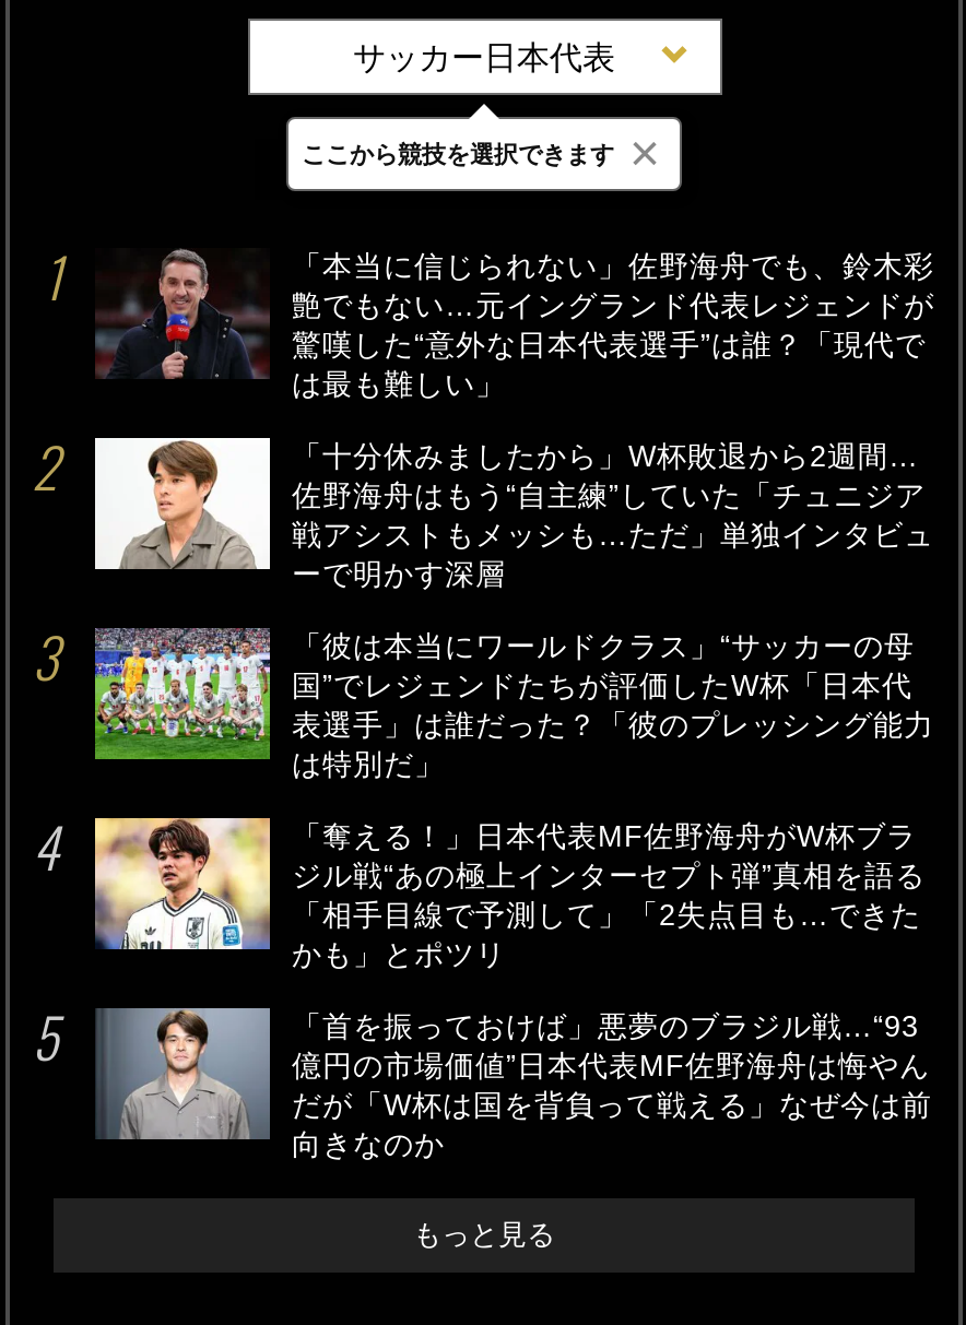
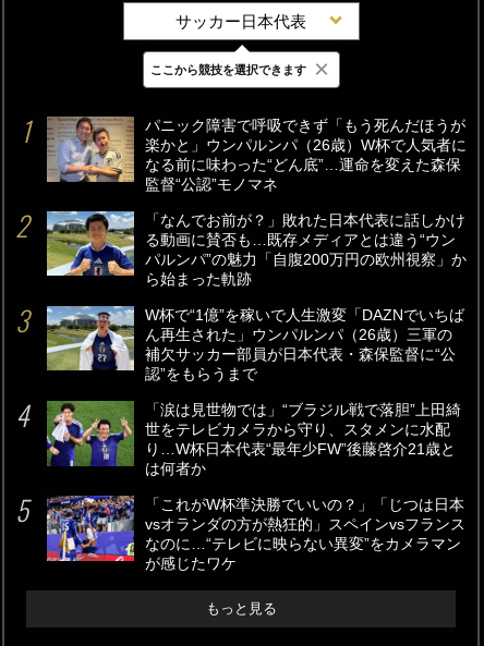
[95,248,934,400] [image] | 「本当に信じられない」佐野海舟でも、鈴木彩 | 艶でもない…元イングランド代表レジェンドが | 驚嘆した“意外な日本代表選手”は誰？「現代で | は最も難しい」 -> [46,115,467,193] [image] | パニック障害で呼吸できず「もう死んだほうが | 楽かと」ウンパルンパ（26歳）W杯で人気者に | なる前に味わった“どん底”…運命を変えた森保 | 監督“公認”モノマネ
[93,436,934,591] [image] | 「十分休みましたから」W杯敗退から2週間… | 佐野海舟はもう“自主練”していた「チュニジア | 戦アシストもメッシも…ただ」単独インタビュ | ーで明かす深層 -> [46,210,467,287] [image] | 「なんでお前が？」敗れた日本代表に話しかけ | る動画に賛否も…既存メディアとは違う“ウン | パルンパ”の魅力「自腹200万円の欧州視察」か | ら始まった軌跡
[93,628,934,781] [image] | 「彼は本当にワールドクラス」“サッカーの母 | 国”でレジェンドたちが評価したW杯「日本代 | 表選手」は誰だった？「彼のプレッシング能力 | は特別だ」 -> [46,306,464,382] [image] | W杯で“1億”を稼いで人生激変「DAZNでいちば | ん再生された」ウンパルンパ（26歳）三軍の | 補欠サッカー部員が日本代表・森保監督に“公 | 認”をもらうまで
[95,816,926,971] [image] | 「奪える！」日本代表MF佐野海舟がW杯ブラ | ジル戦“あの極上インターセプト弾”真相を語る | 「相手目線で予測して」「2失点目も…できた | かも」とポツリ -> [47,401,461,477] [image] | 「涙は見世物では」“ブラジル戦で落胆”上田綺 | 世をテレビカメラから守り、スタメンに水配 | り…W杯日本代表“最年少FW”後藤啓介21歳と | は何者か
[97,1006,932,1161] [image] | 「首を振っておけば」悪夢のブラジル戦…“93 | 億円の市場価値”日本代表MF佐野海舟は悔やん | だが「W杯は国を背負って戦える」なぜ今は前 | 向きなのか -> [47,495,465,572] [image] | 「これがW杯準決勝でいいの？」「じつは日本 | vsオランダの方が熱狂的」スペインvsフランス | なのに…“テレビに映らない異変”をカメラマン | が感じたワケ

